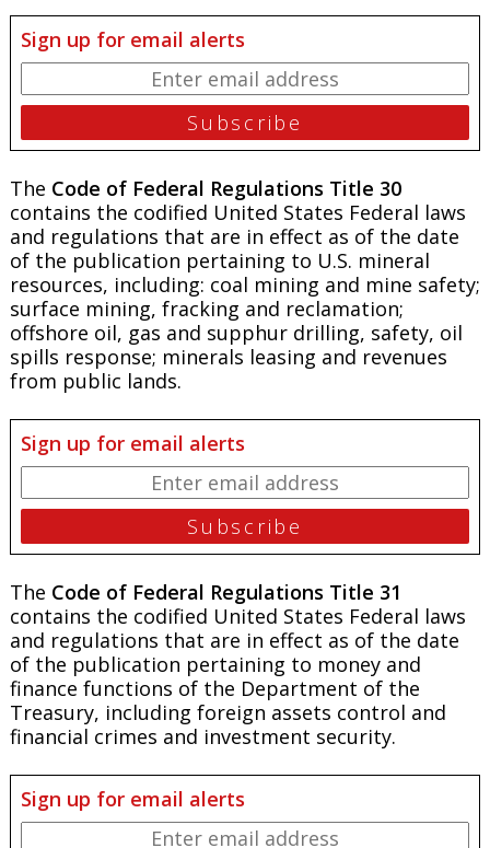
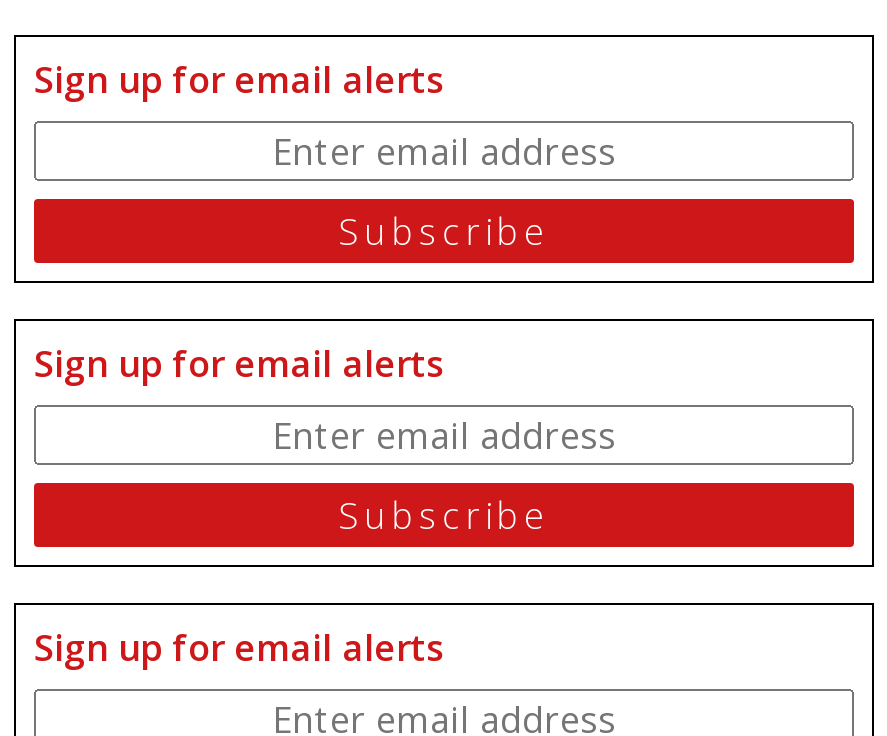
[10,175,480,393] The Code of Federal Regulations Title 30 | contains the codified United States Federal laws | and regulations that are in effect as of the date | of the publication pertaining to U.S. mineral | resources, including: coal mining and mine safety; | surface mining, fracking and reclamation; | offshore oil, gas and supphur drilling, safety, oil | spills response; minerals leasing and revenues | from public lands. -> none
[10,578,466,749] The Code of Federal Regulations Title 31 | contains the codified United States Federal laws | and regulations that are in effect as of the date | of the publication pertaining to money and | finance functions of the Department of the | Treasury, including foreign assets control and | financial crimes and investment security. -> none

